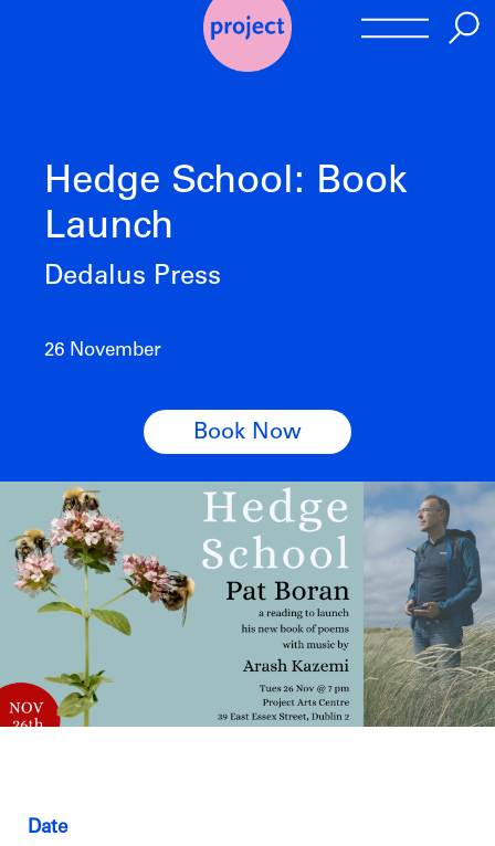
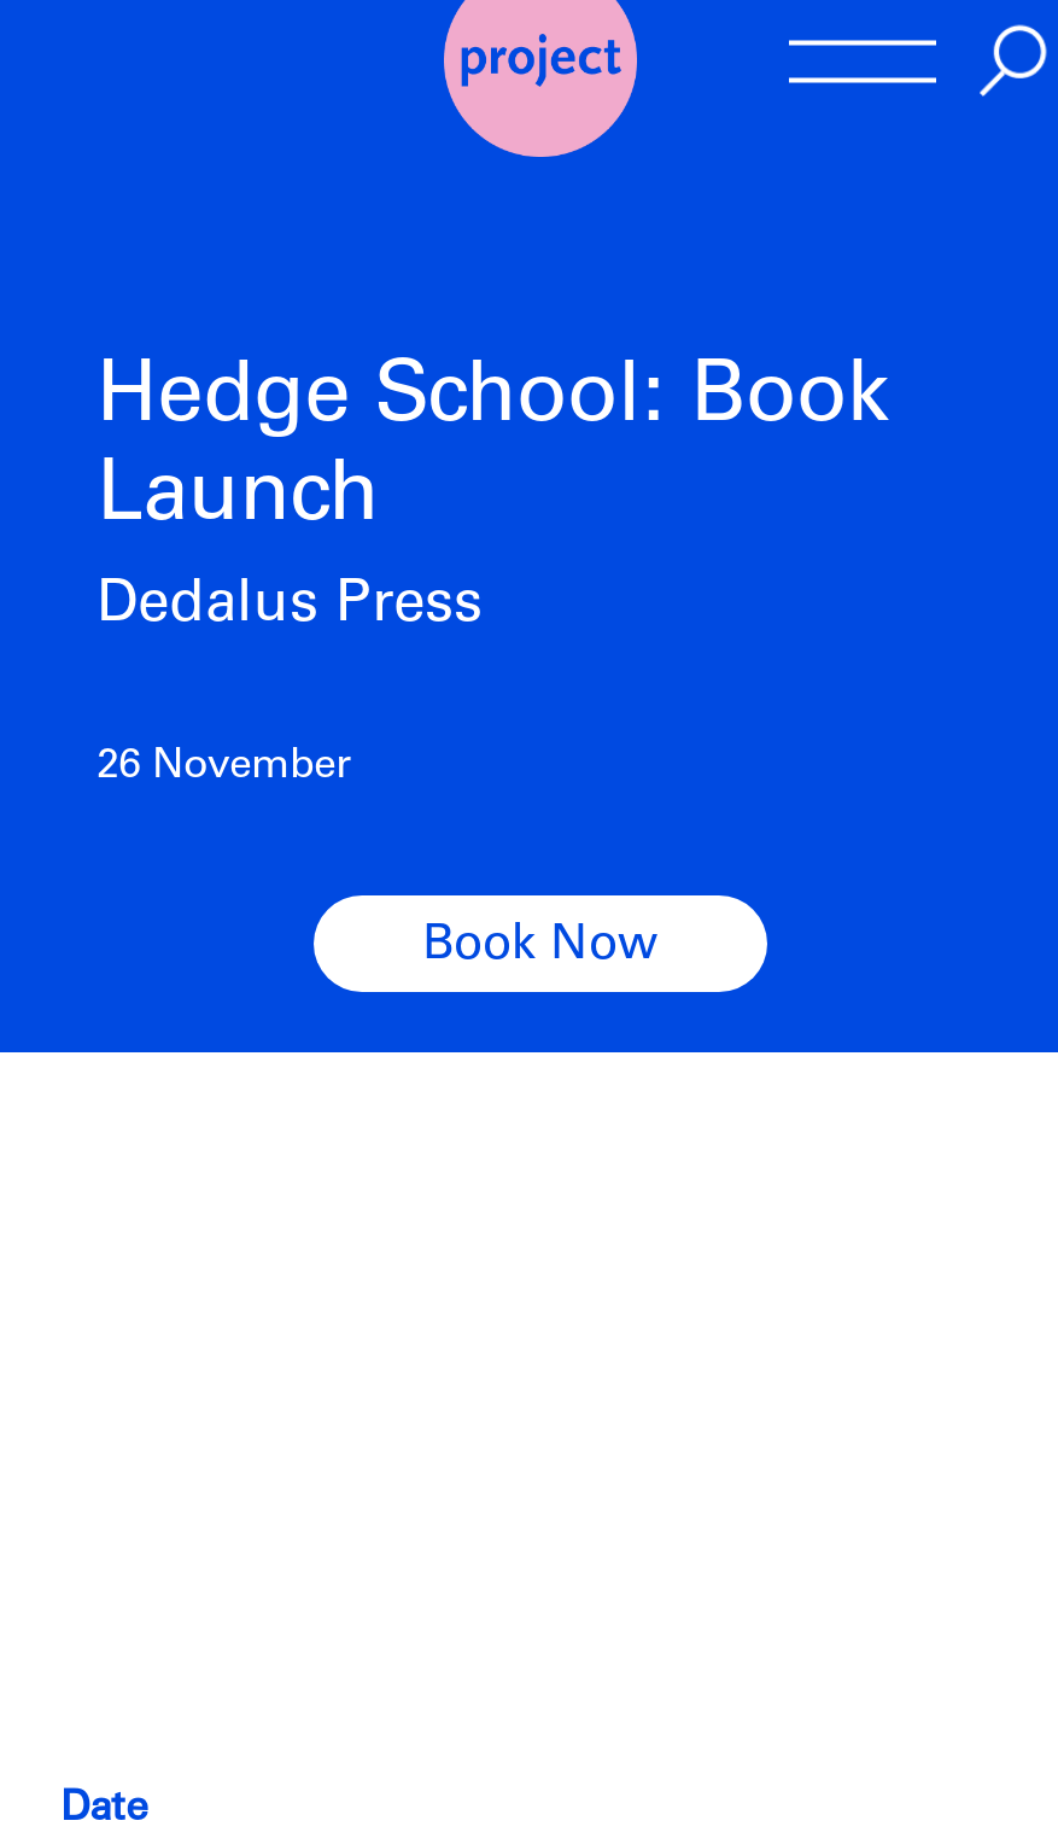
[3,480,492,728] [image] -> none

